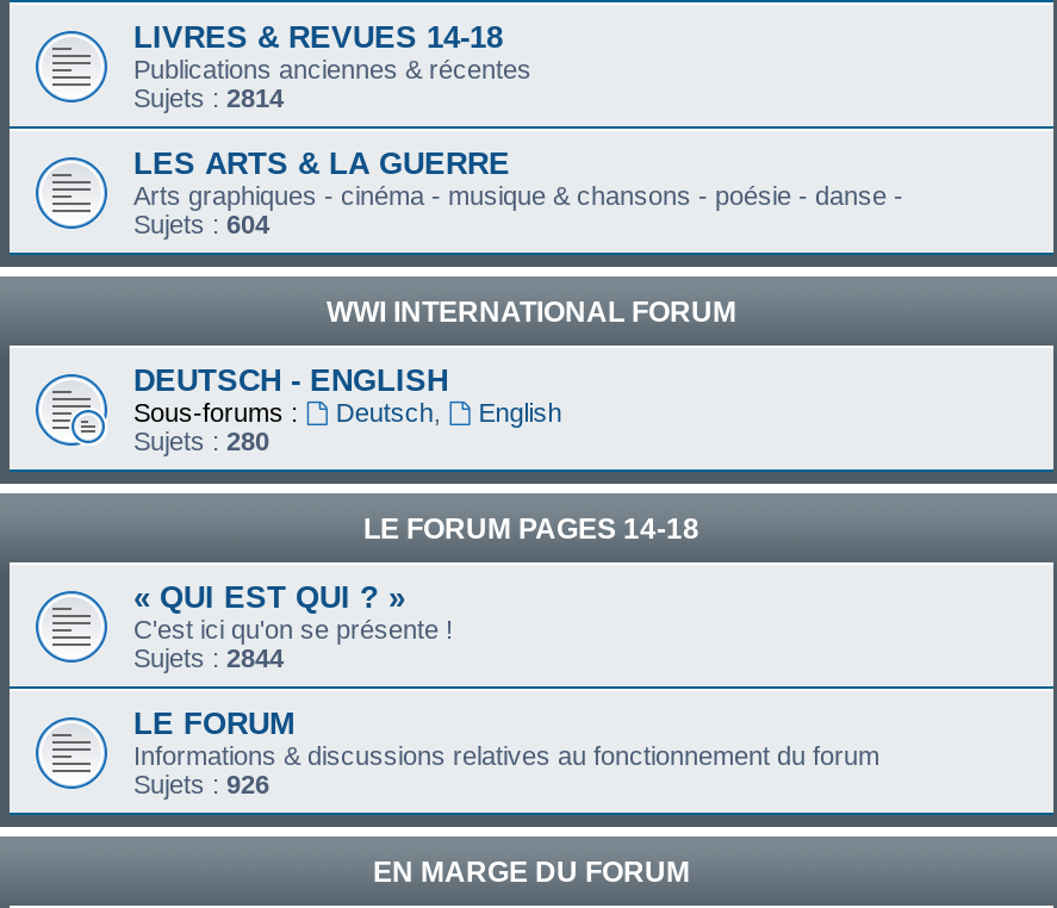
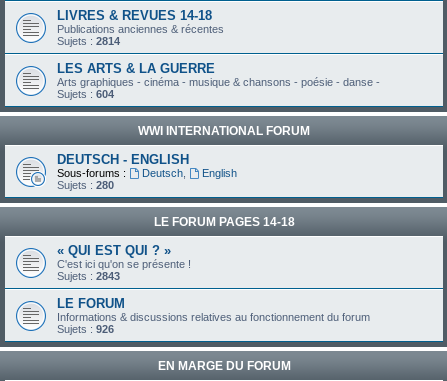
[133,643,284,672] Sujets : 2844 -> [57,270,120,282] Sujets : 2843

